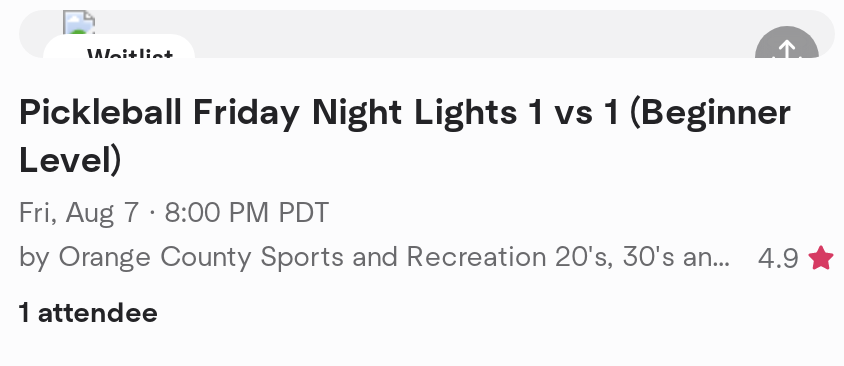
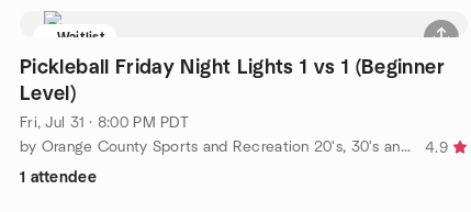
[19,199,330,227] Fri, Aug 7 · 8:00 PM PDT -> [20,115,189,130] Fri, Jul 31 · 8:00 PM PDT

